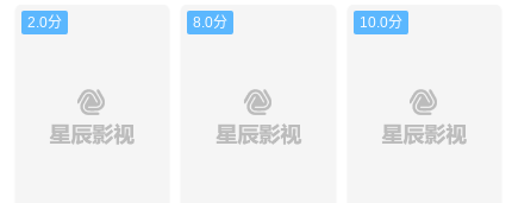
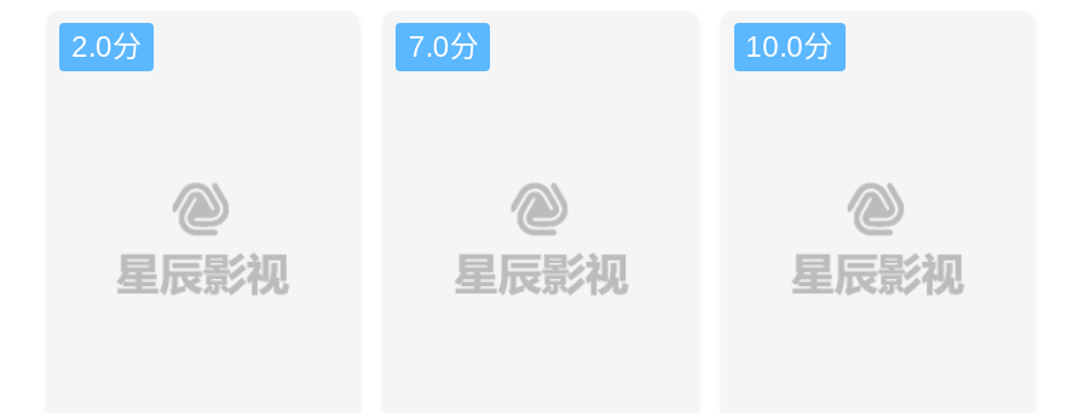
[193,14,228,31] 8.0分 -> [408,30,479,64] 7.0分

